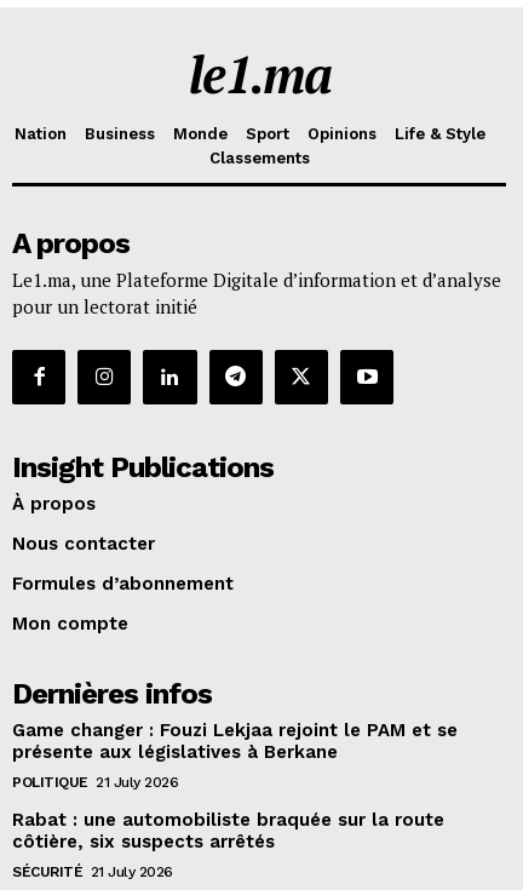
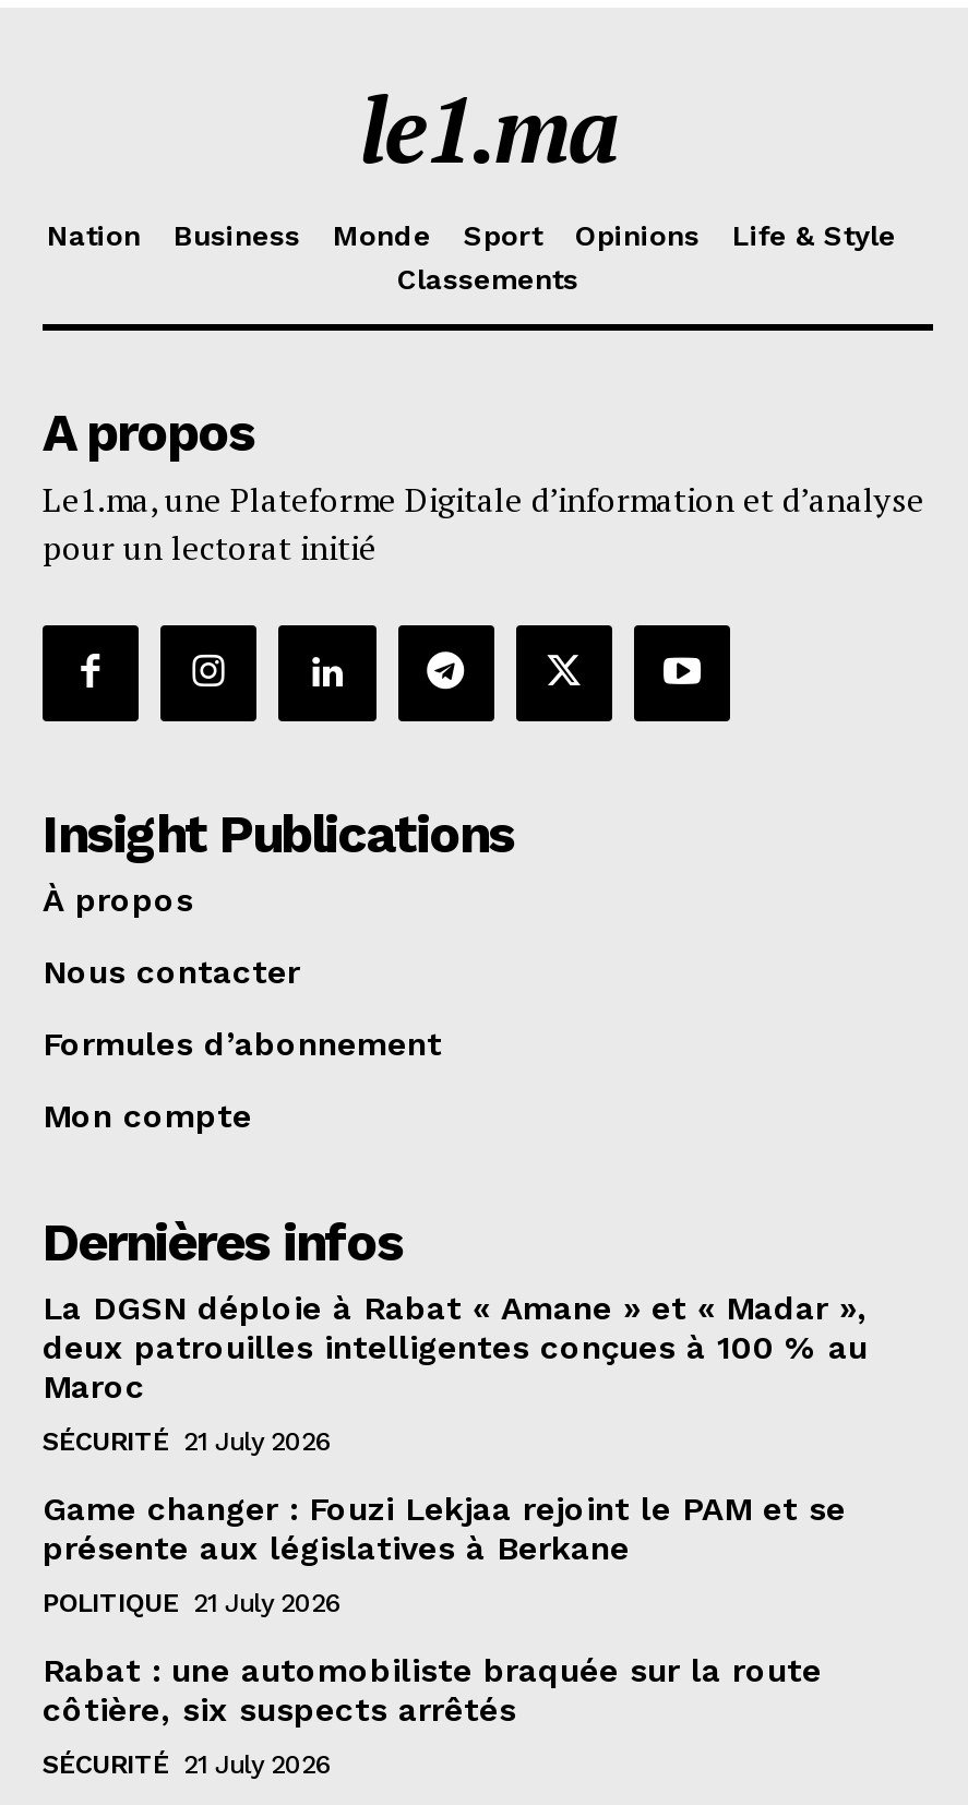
none -> [43,1288,868,1456] La DGSN déploie à Rabat « Amane » et « Madar », | deux patrouilles intelligentes conçues à 100 % au | Maroc | SÉCURITÉ 21 July 2026

